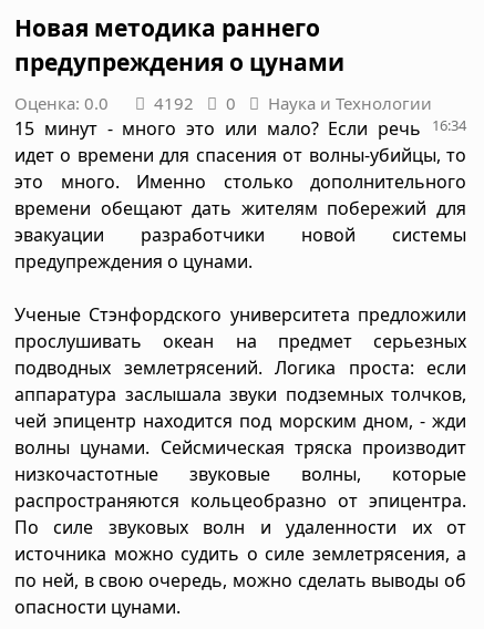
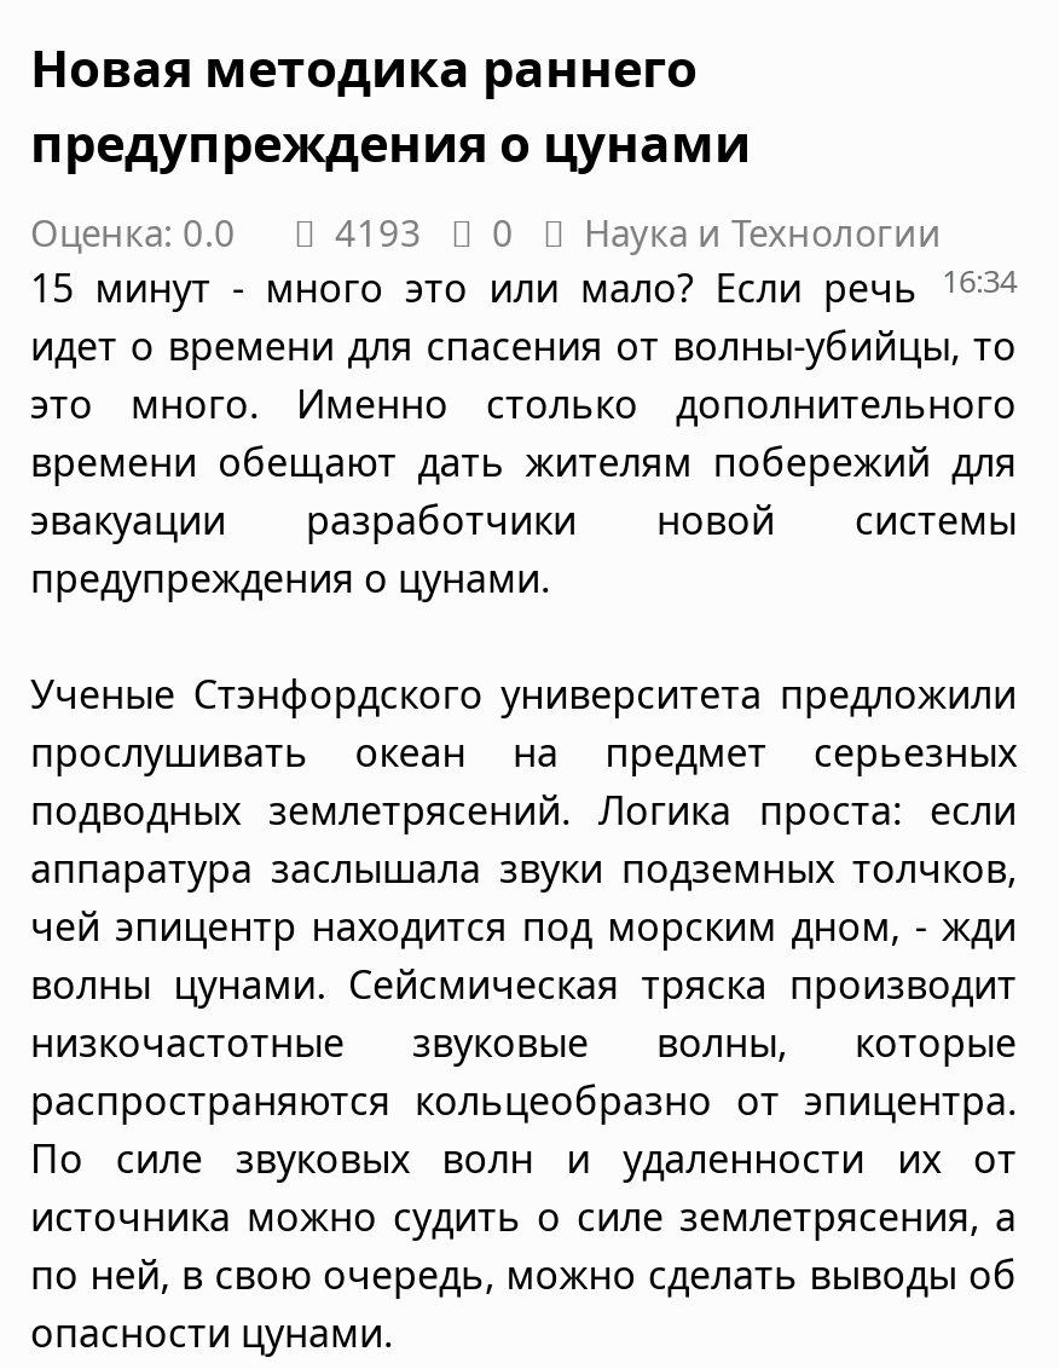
[14,92,432,114] Оценка: 0.0 4192 0 Наука и Технологии -> [30,208,942,256] Оценка: 0.0 4193 0 Наука и Технологии

